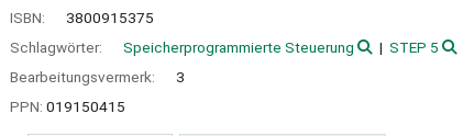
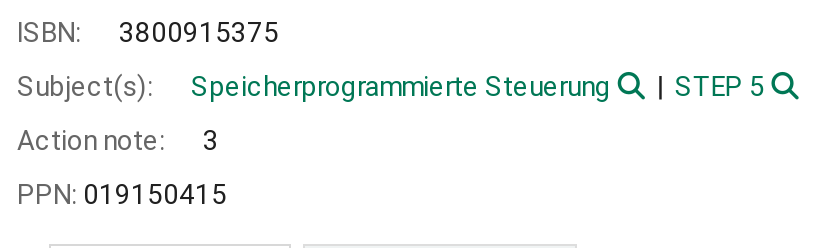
[10,38,106,56] Schlagwörter: -> [17,70,159,102] Subject(s):
[10,68,158,85] Bearbeitungsvermerk: -> [17,124,171,156] Action note:

